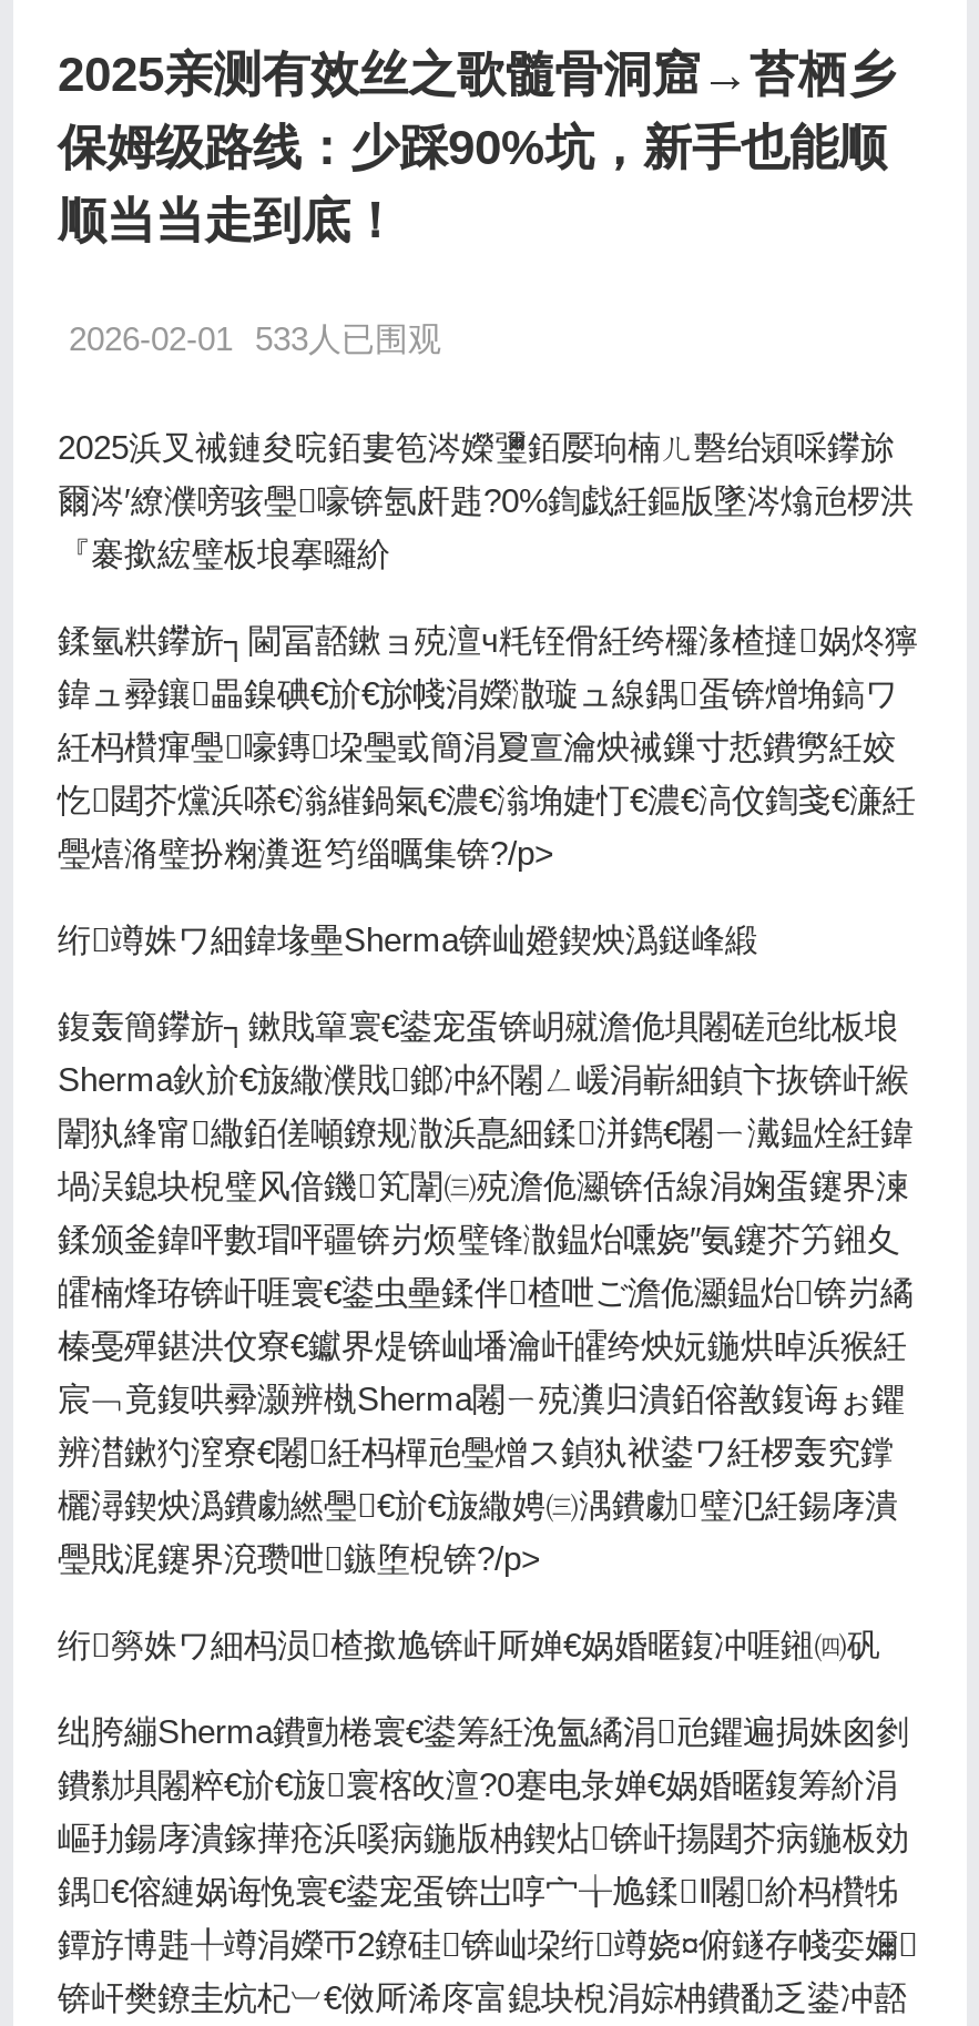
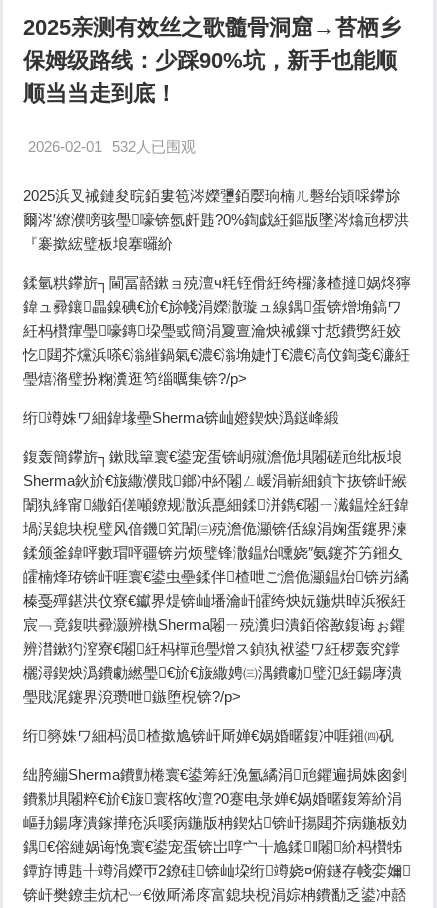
[69,319,441,357] 2026-02-01 533人已围观 -> [28,138,196,155] 2026-02-01 532人已围观

